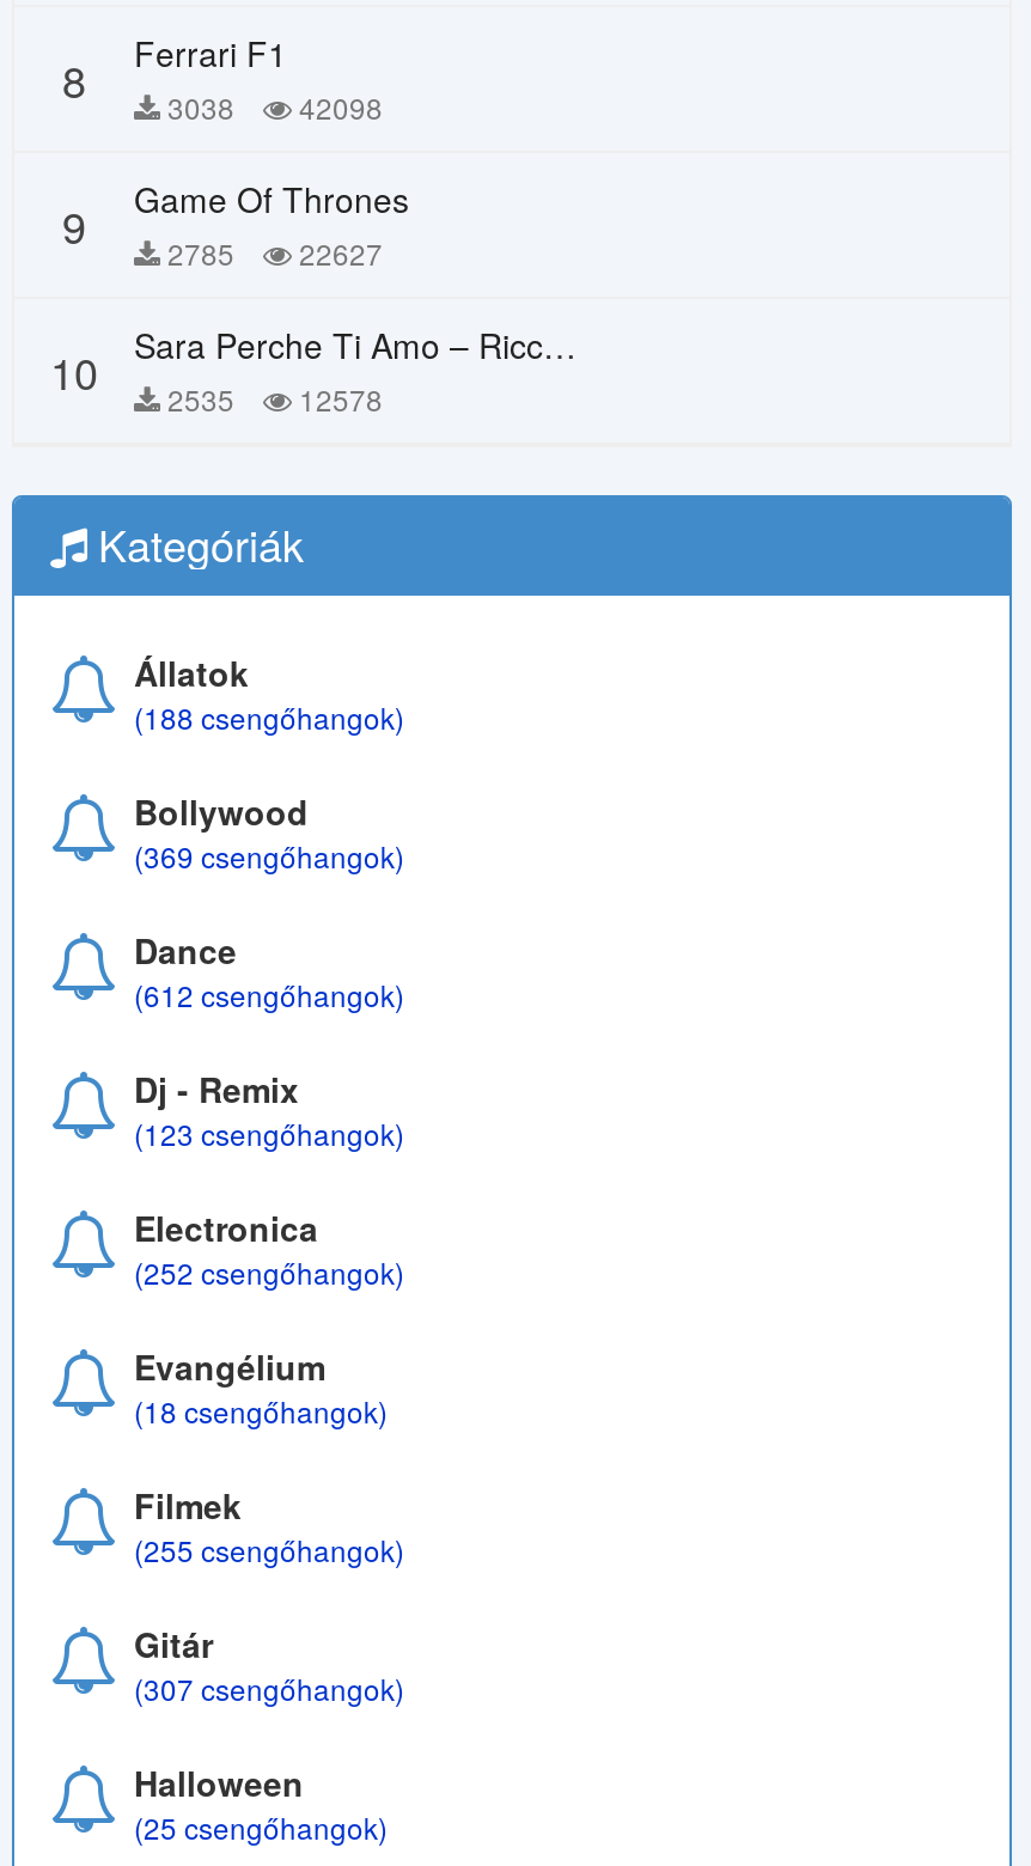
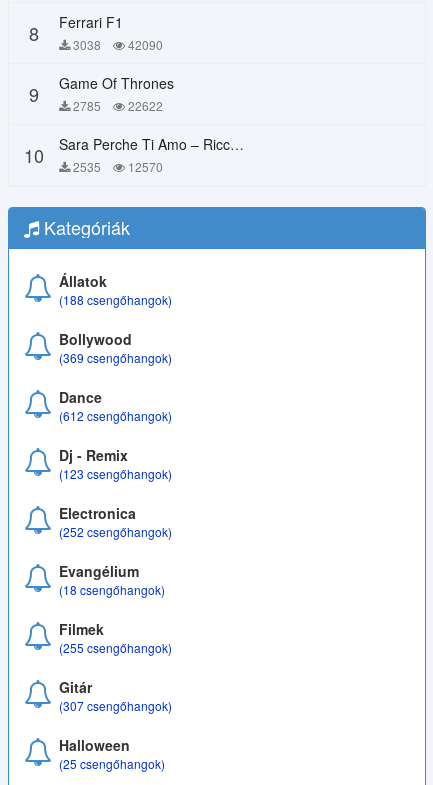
[62,29,383,127] 8 Ferrari F1 3038 42098 -> [29,12,163,53] 8 Ferrari F1 3038 42090
[292,232,383,273] 22627 -> [125,97,163,114] 22622
[50,340,383,419] 10 2535 12578 -> [24,142,163,175] 10 2535 12570

